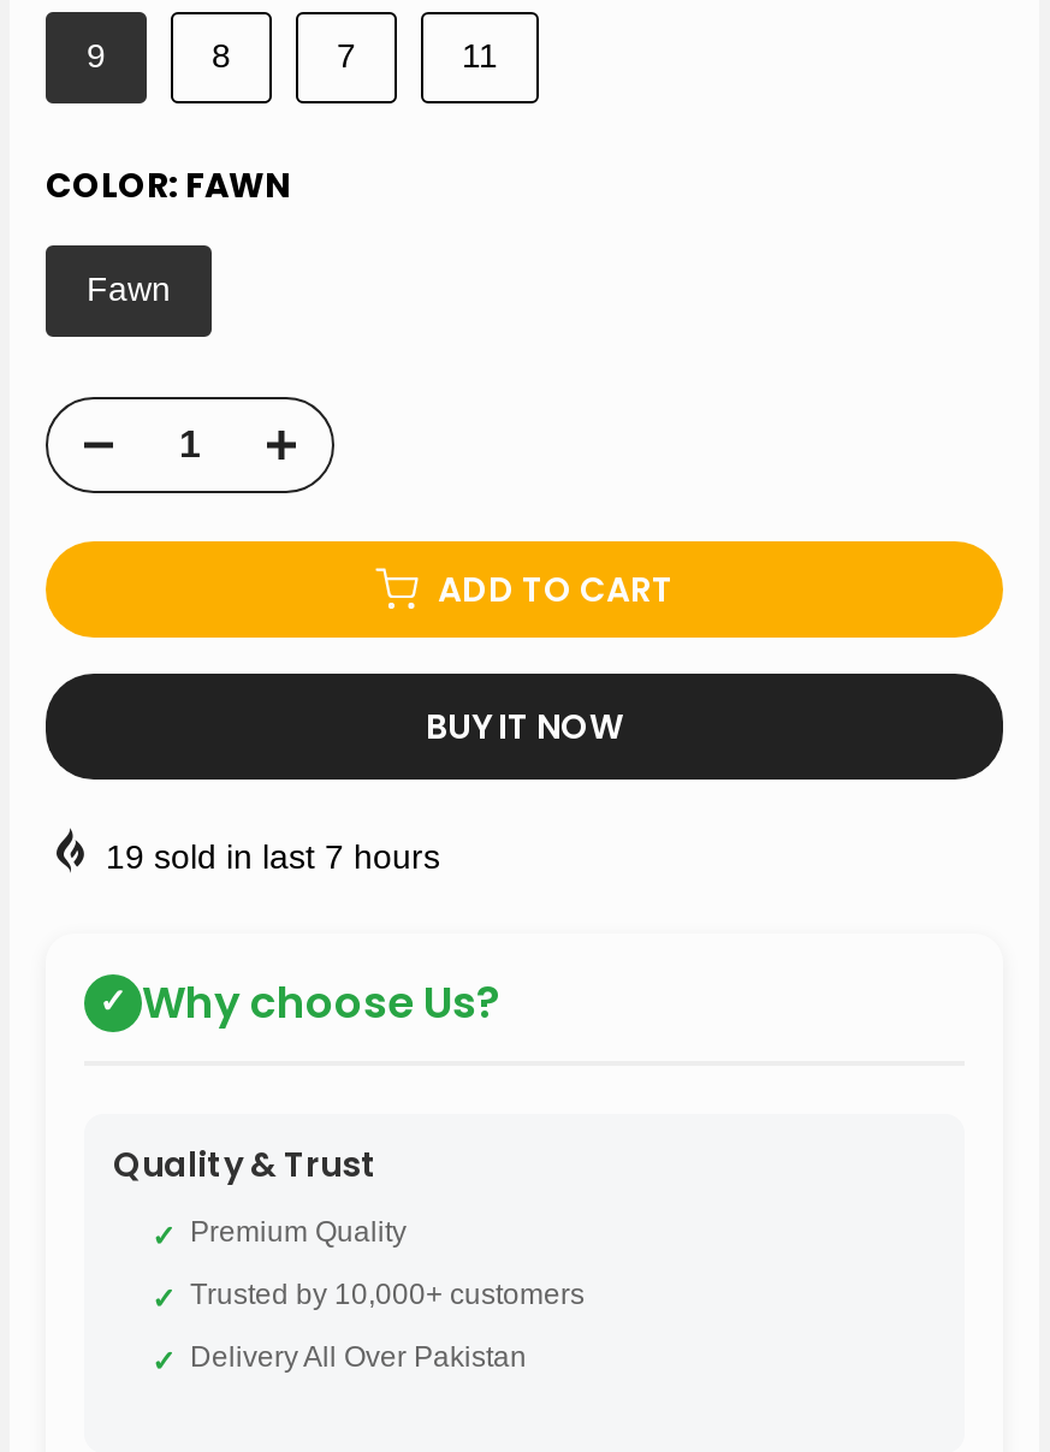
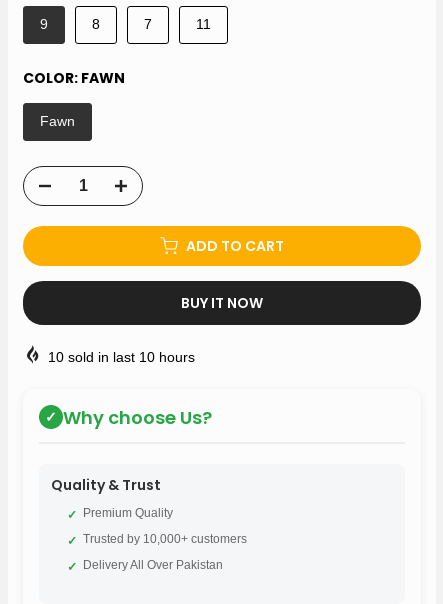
[106,838,440,876] 19 sold in last 7 hours -> [48,349,195,365] 10 sold in last 10 hours

